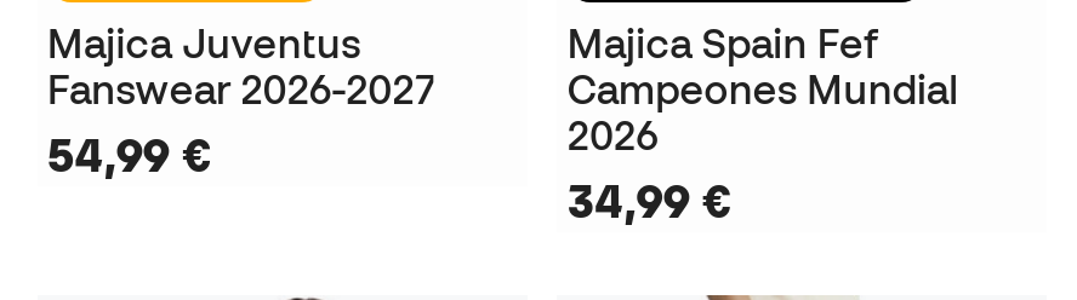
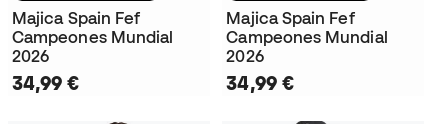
[47,21,434,181] Majica Juventus | Fanswear 2026-2027 | 54,99 € -> [12,9,173,94] Majica Spain Fef | Campeones Mundial | 2026 | 34,99 €

